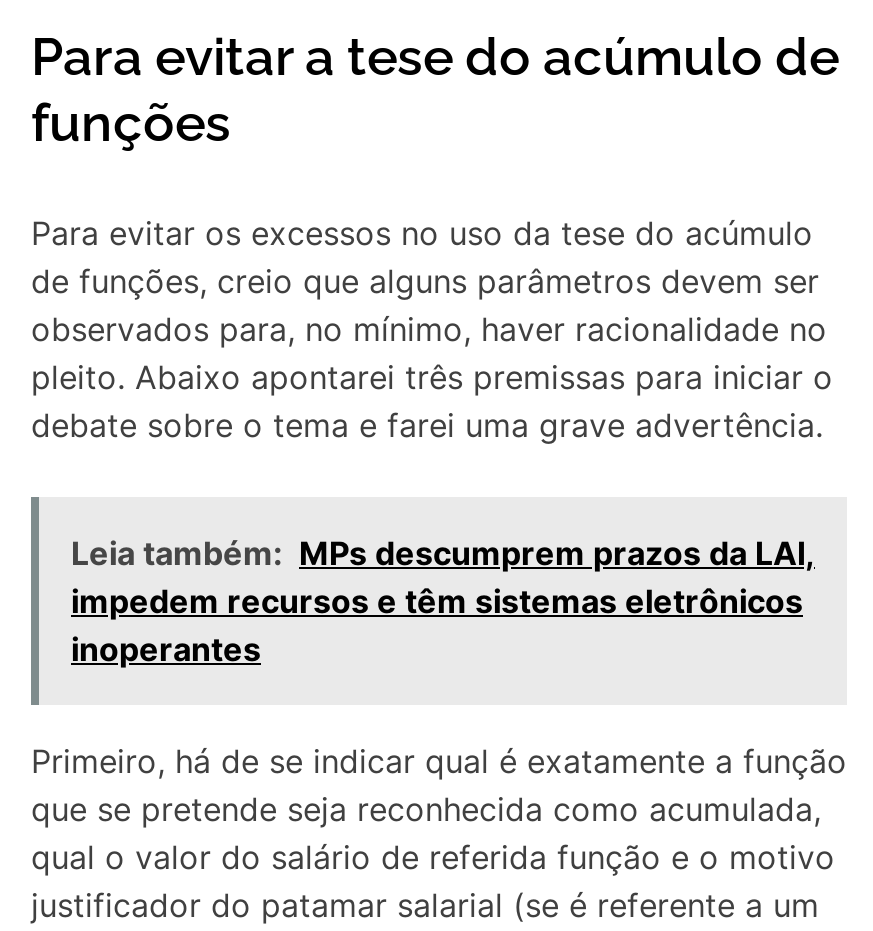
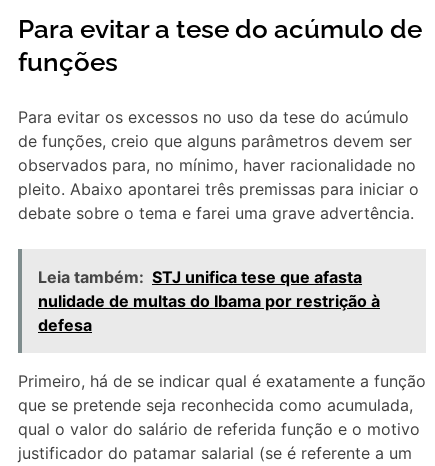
[71,533,815,669] Leia também: MPs descumprem prazos da LAI, | impedem recursos e têm sistemas eletrônicos | inoperantes -> [38,267,380,335] Leia também: STJ unifica tese que afasta | nulidade de multas do Ibama por restrição à | defesa

